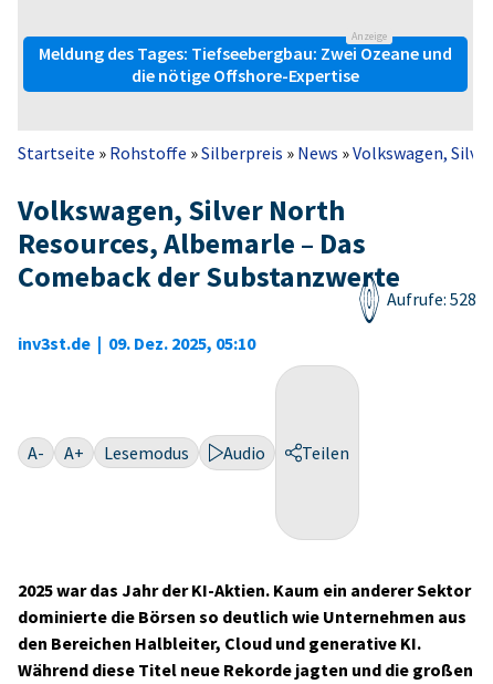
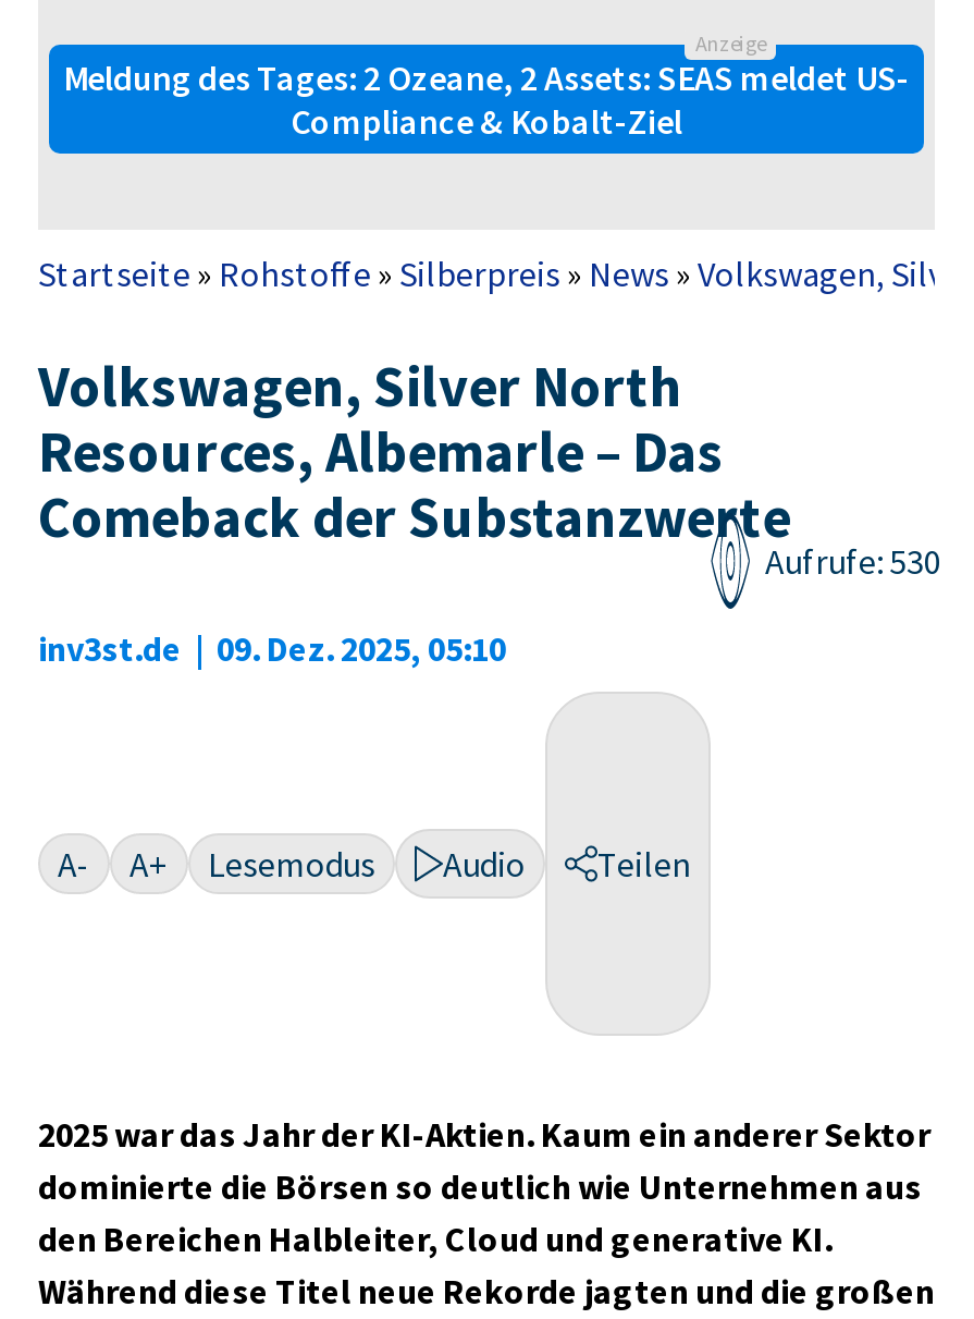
[39,42,452,86] Meldung des Tages: Tiefseebergbau: Zwei Ozeane und | die nötige Offshore-Expertise -> [63,55,910,142] Meldung des Tages: 2 Ozeane, 2 Assets: SEAS meldet US- | Compliance & Kobalt-Ziel
[387,288,476,310] Aufrufe: 528 -> [765,539,941,583] Aufrufe: 530

